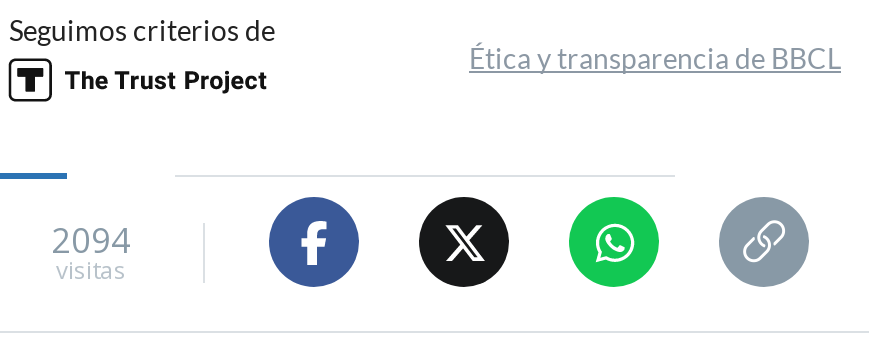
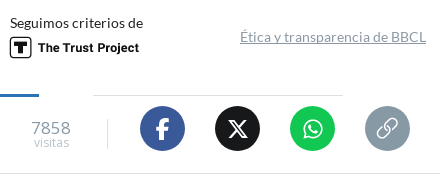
[51,216,131,262] 2094 -> [31,116,71,139] 7858

